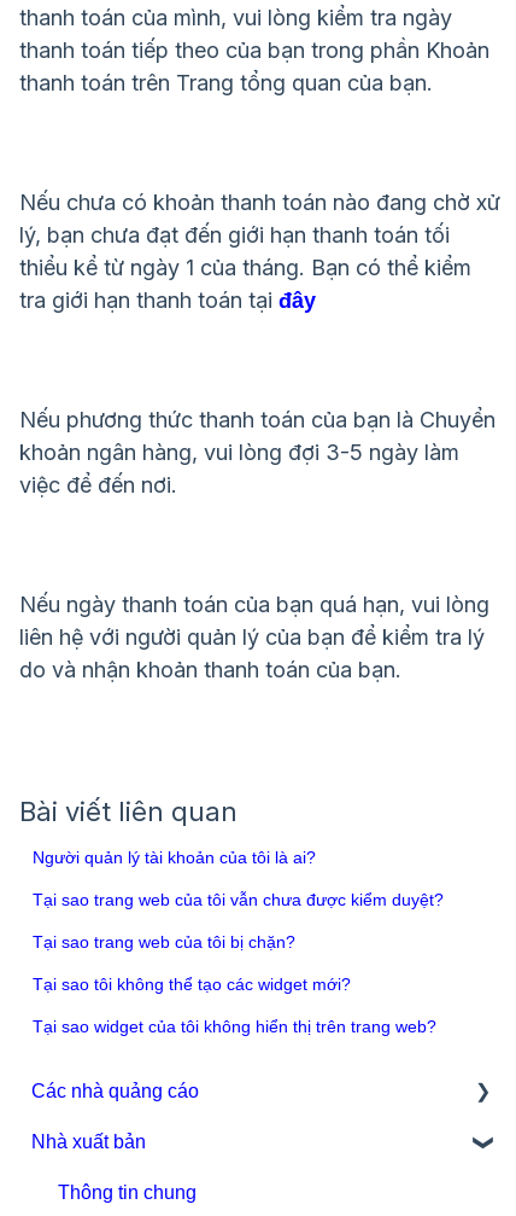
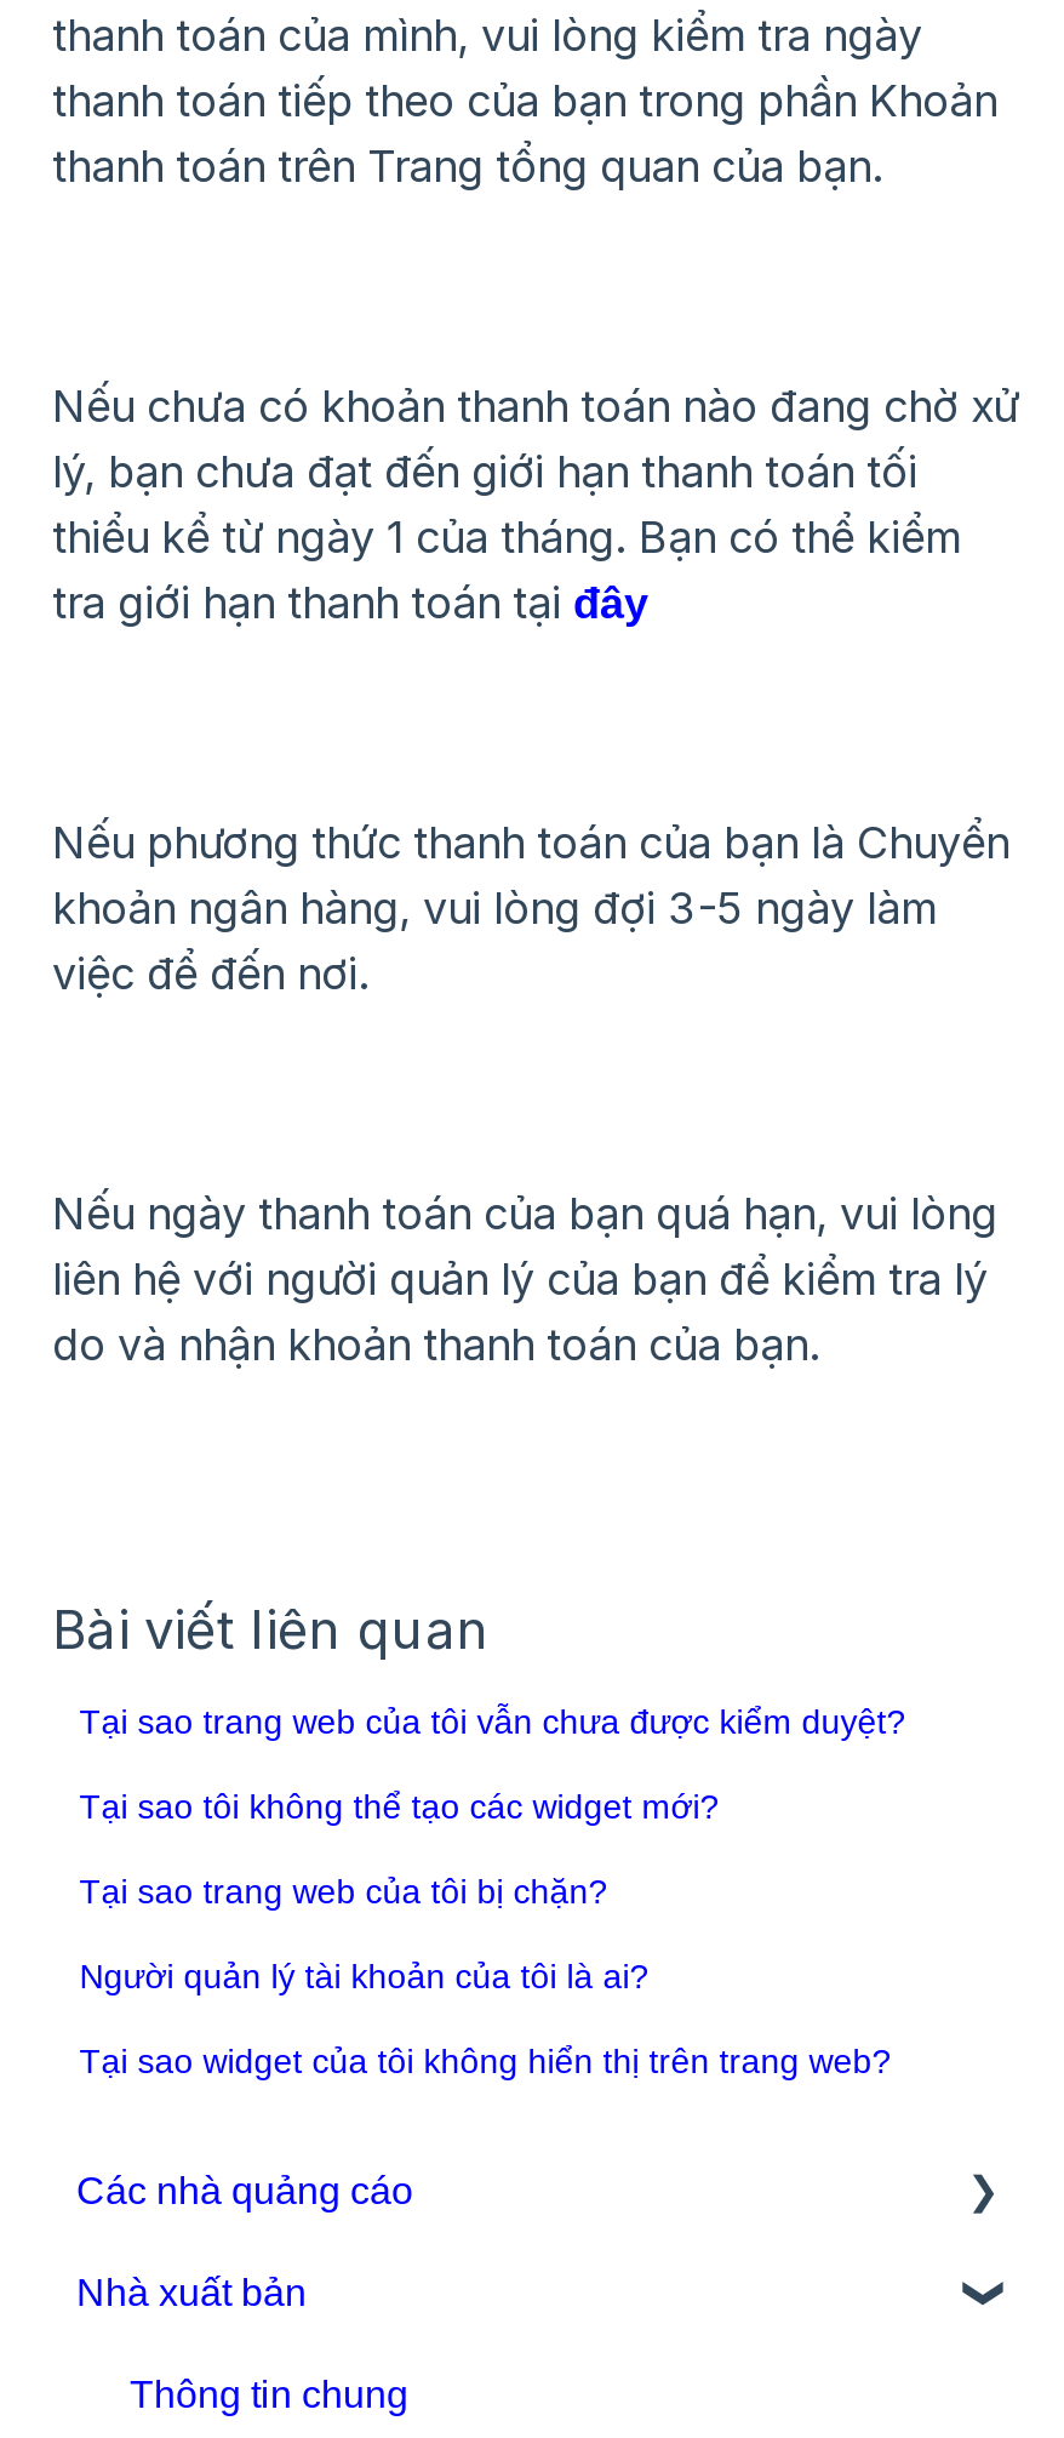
moved [33,848,316,867] -> [79,1957,649,1996]: Người quản lý tài khoản của tôi là ai?
moved [33,890,444,994] -> [79,1703,906,1911]: Tại sao trang web của tôi vẫn chưa được kiểm duyệt? | Tại sao trang web của tôi bị chặn? | Tại sao tôi không thể tạo các widget mới?

